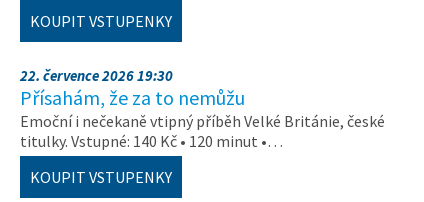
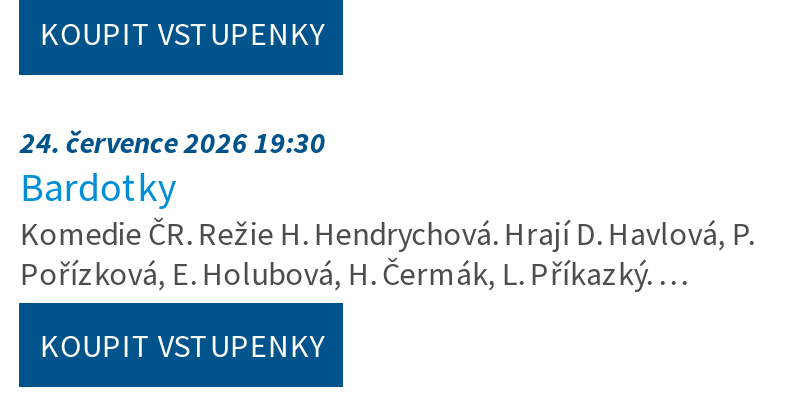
[20,66,385,151] 22. července 2026 19:30 | Přísahám, že za to nemůžu | Emoční i nečekaně vtipný příběh Velké Británie, české | titulky. Vstupné: 140 Kč • 120 minut •… -> [20,123,754,293] 24. července 2026 19:30 | Bardotky | Komedie ČR. Režie H. Hendrychová. Hrají D. Havlová, P. | Pořízková, E. Holubová, H. Čermák, L. Příkazký. …

